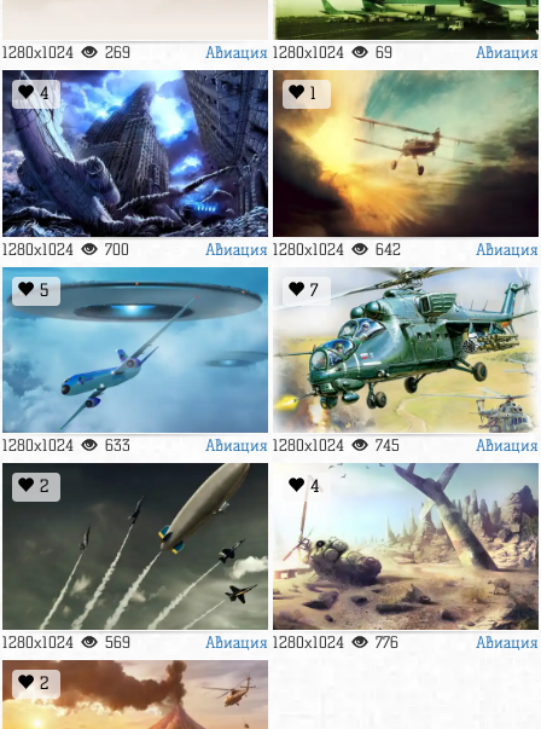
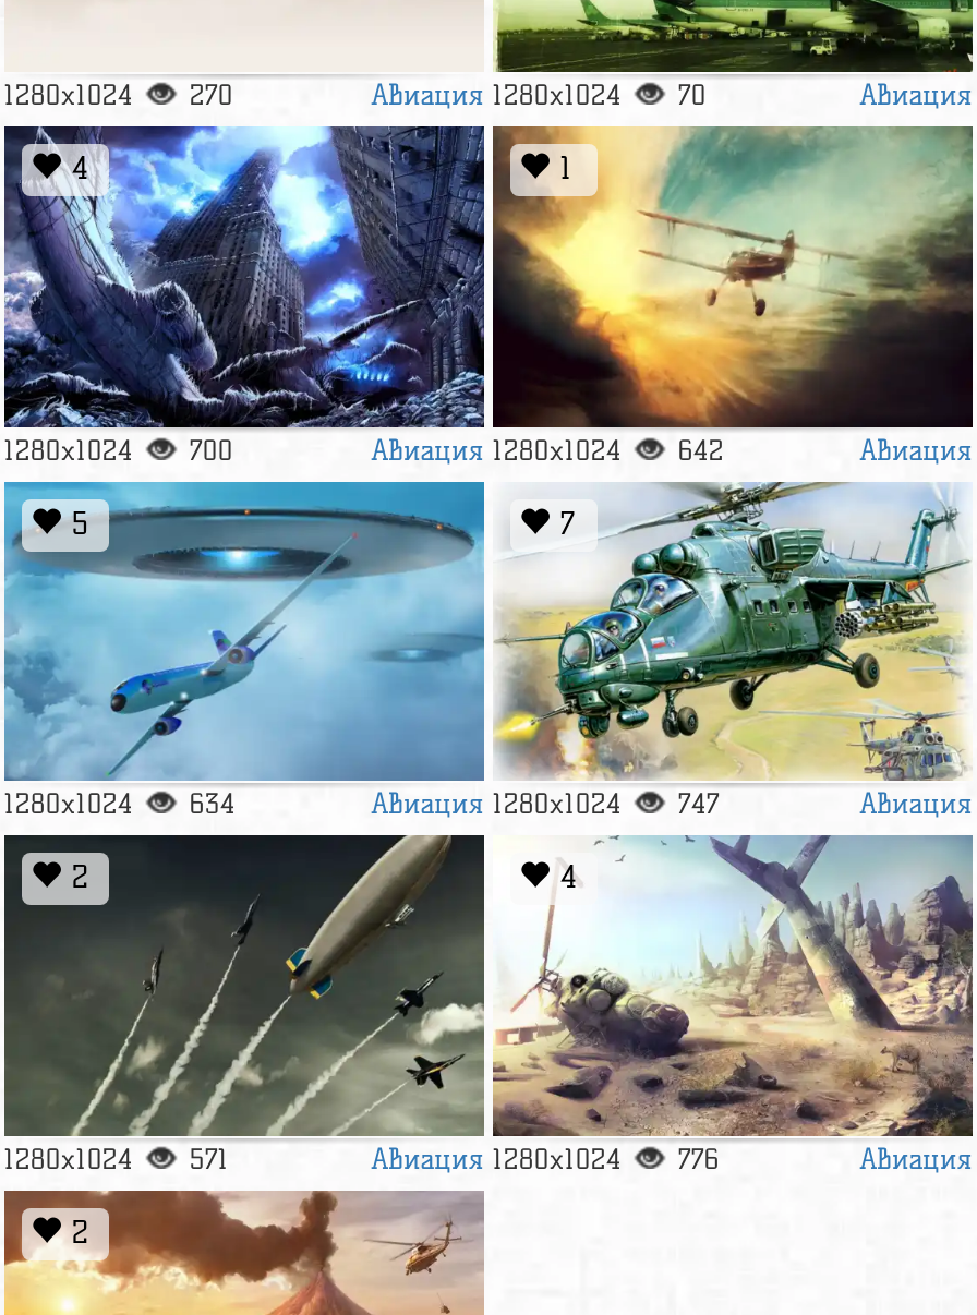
[2,44,130,62] 1280x1024 269 -> [4,79,233,111] 1280x1024 270
[205,42,392,62] Авиация 1280x1024 69 -> [371,77,707,111] Авиация 1280x1024 70
[2,437,130,455] 1280x1024 633 -> [4,788,236,820] 1280x1024 634
[205,435,400,455] Авиация 1280x1024 745 -> [371,786,720,820] Авиация 1280x1024 747
[2,633,130,651] 1280x1024 569 -> [4,1142,229,1175] 1280x1024 571

